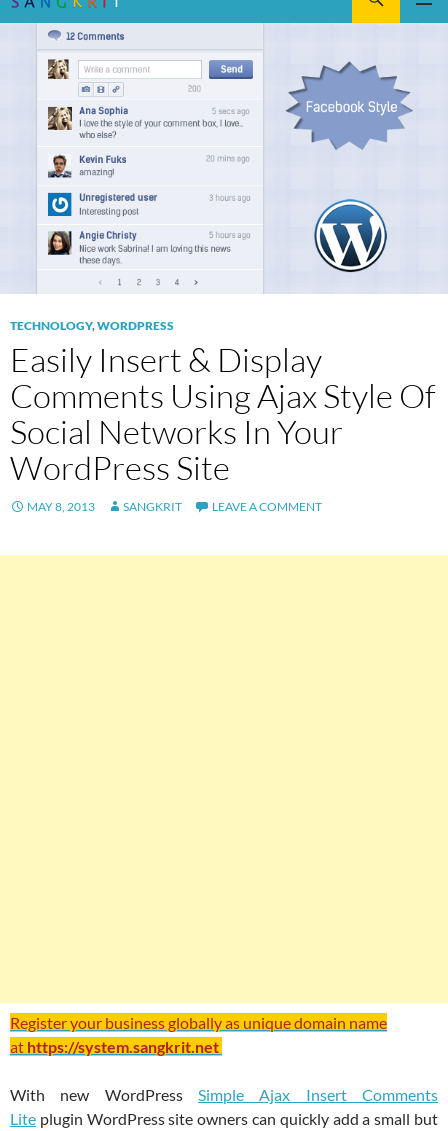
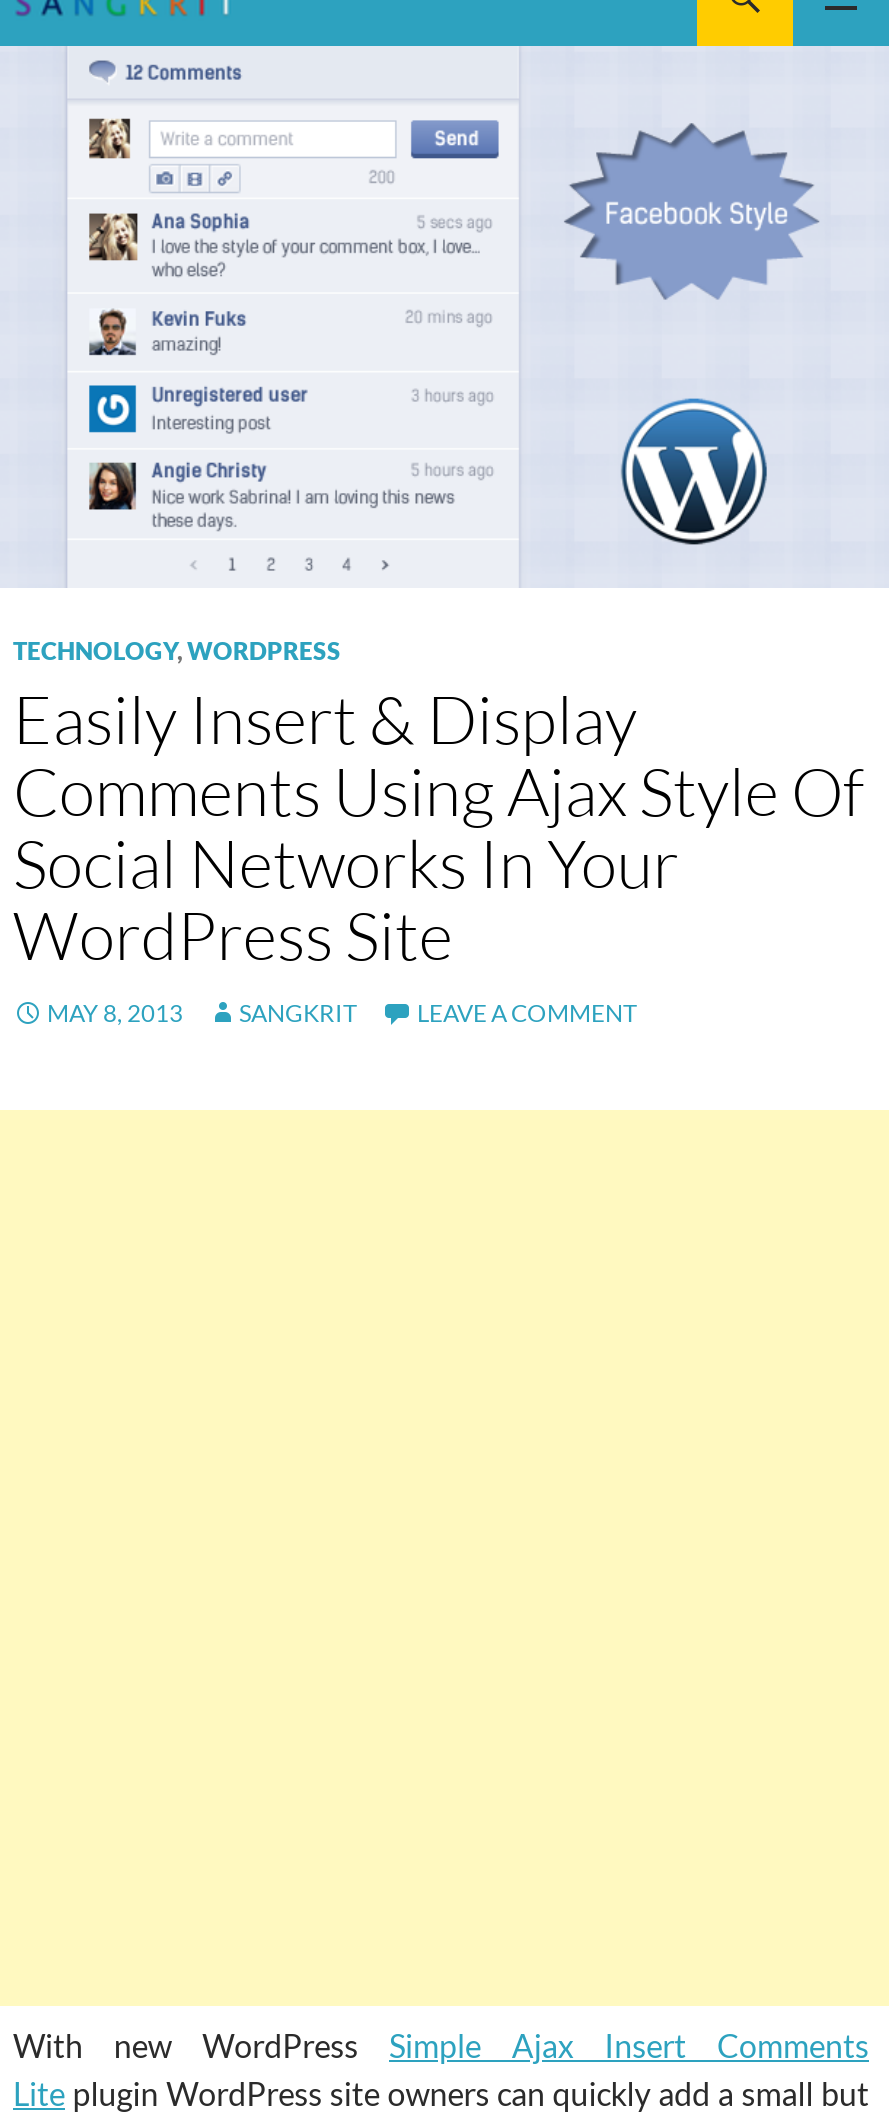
[10,1013,387,1056] Register your business globally as unique domain name | at https://system.sangkrit.net -> none

